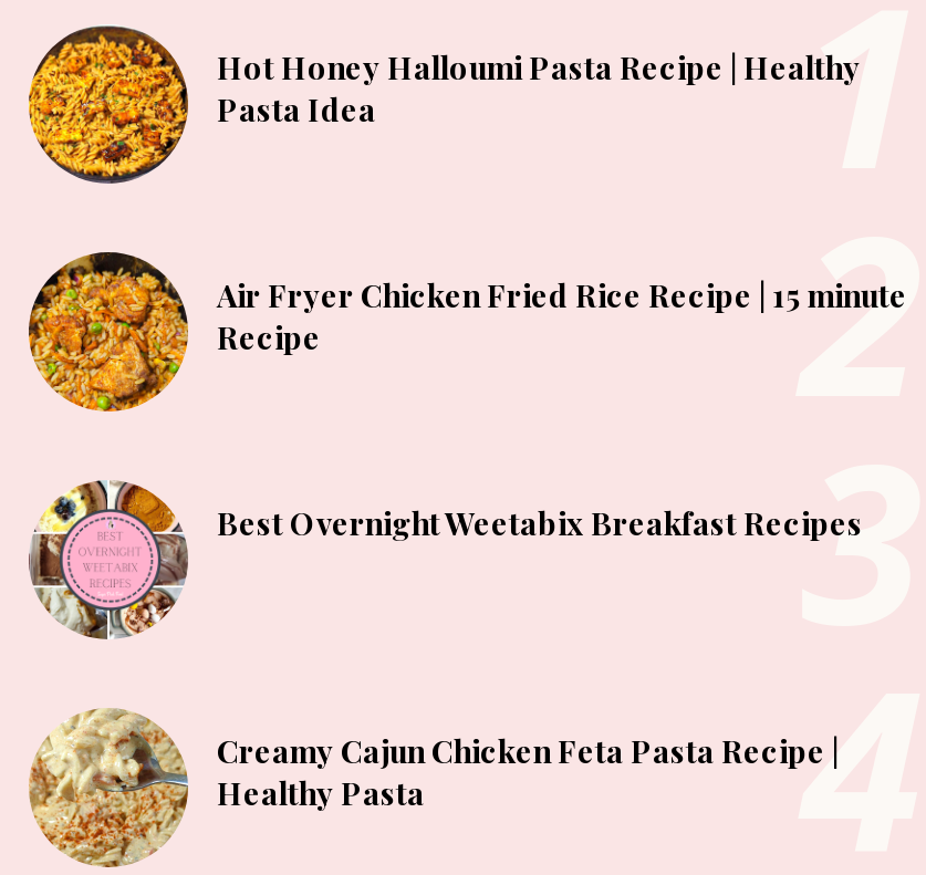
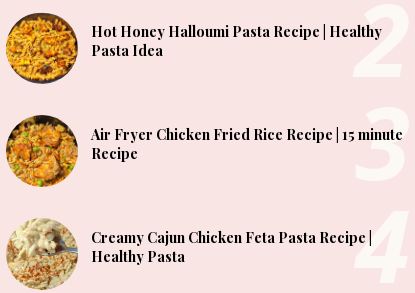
[29,480,863,639] [image] | Best Overnight Weetabix Breakfast Recipes -> none

